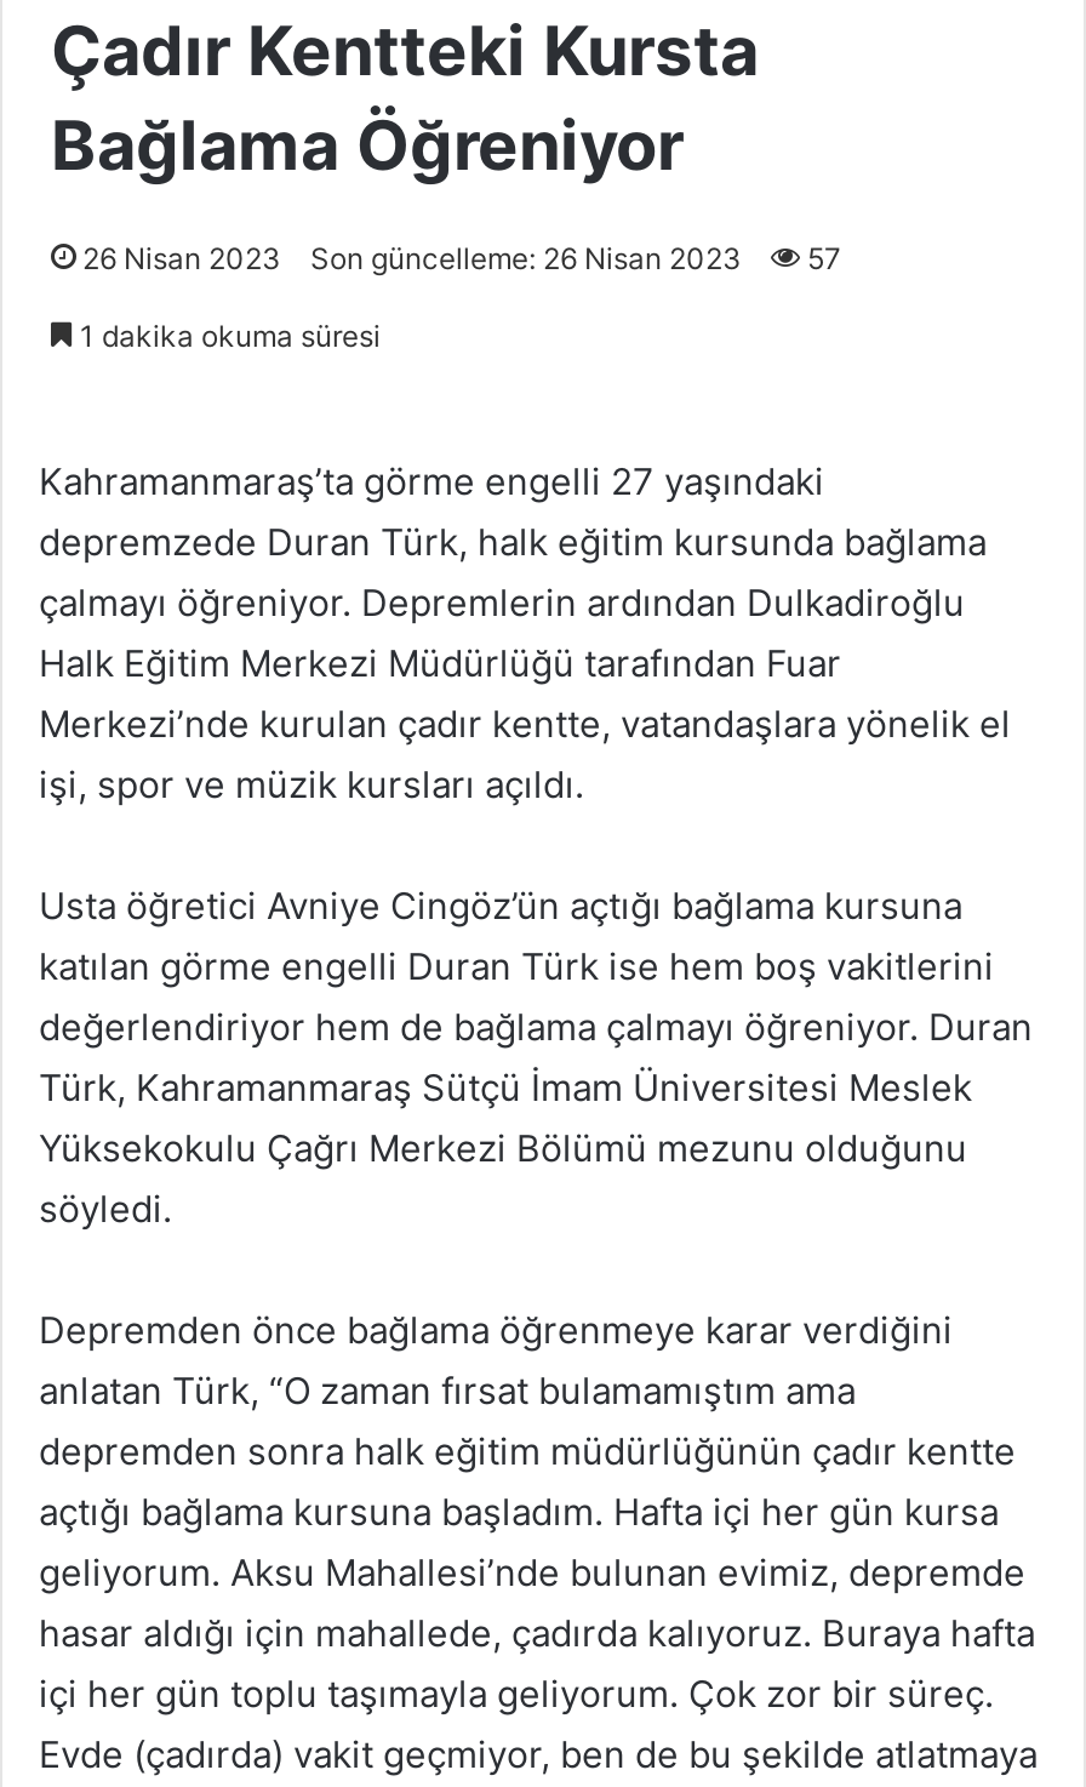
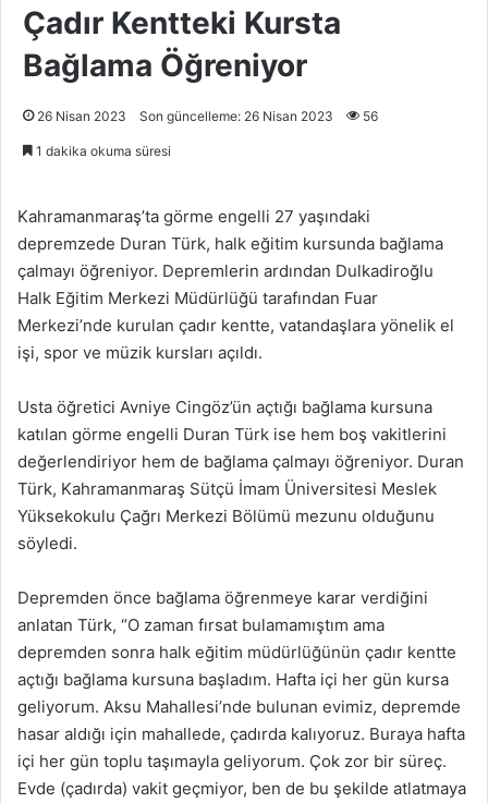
[82,239,841,276] 26 Nisan 2023 Son güncelleme: 26 Nisan 2023 57 -> [37,108,378,124] 26 Nisan 2023 Son güncelleme: 26 Nisan 2023 56

